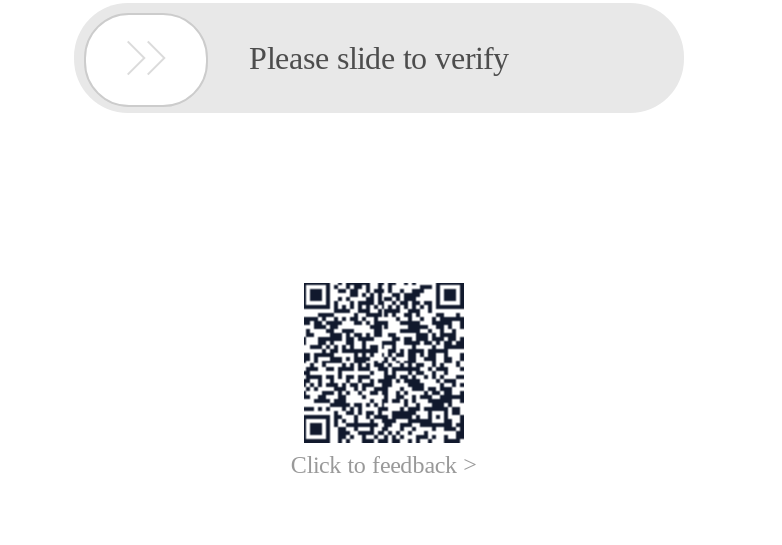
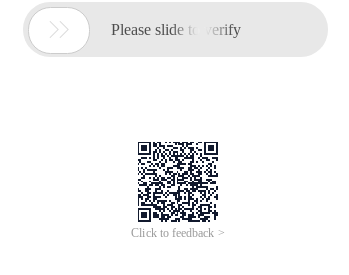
[302,281,466,445] [image] -> [138,141,218,223] [image]

